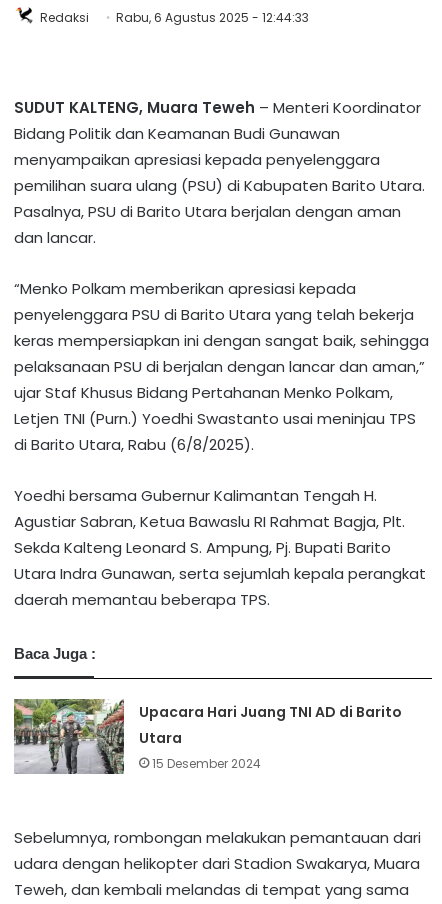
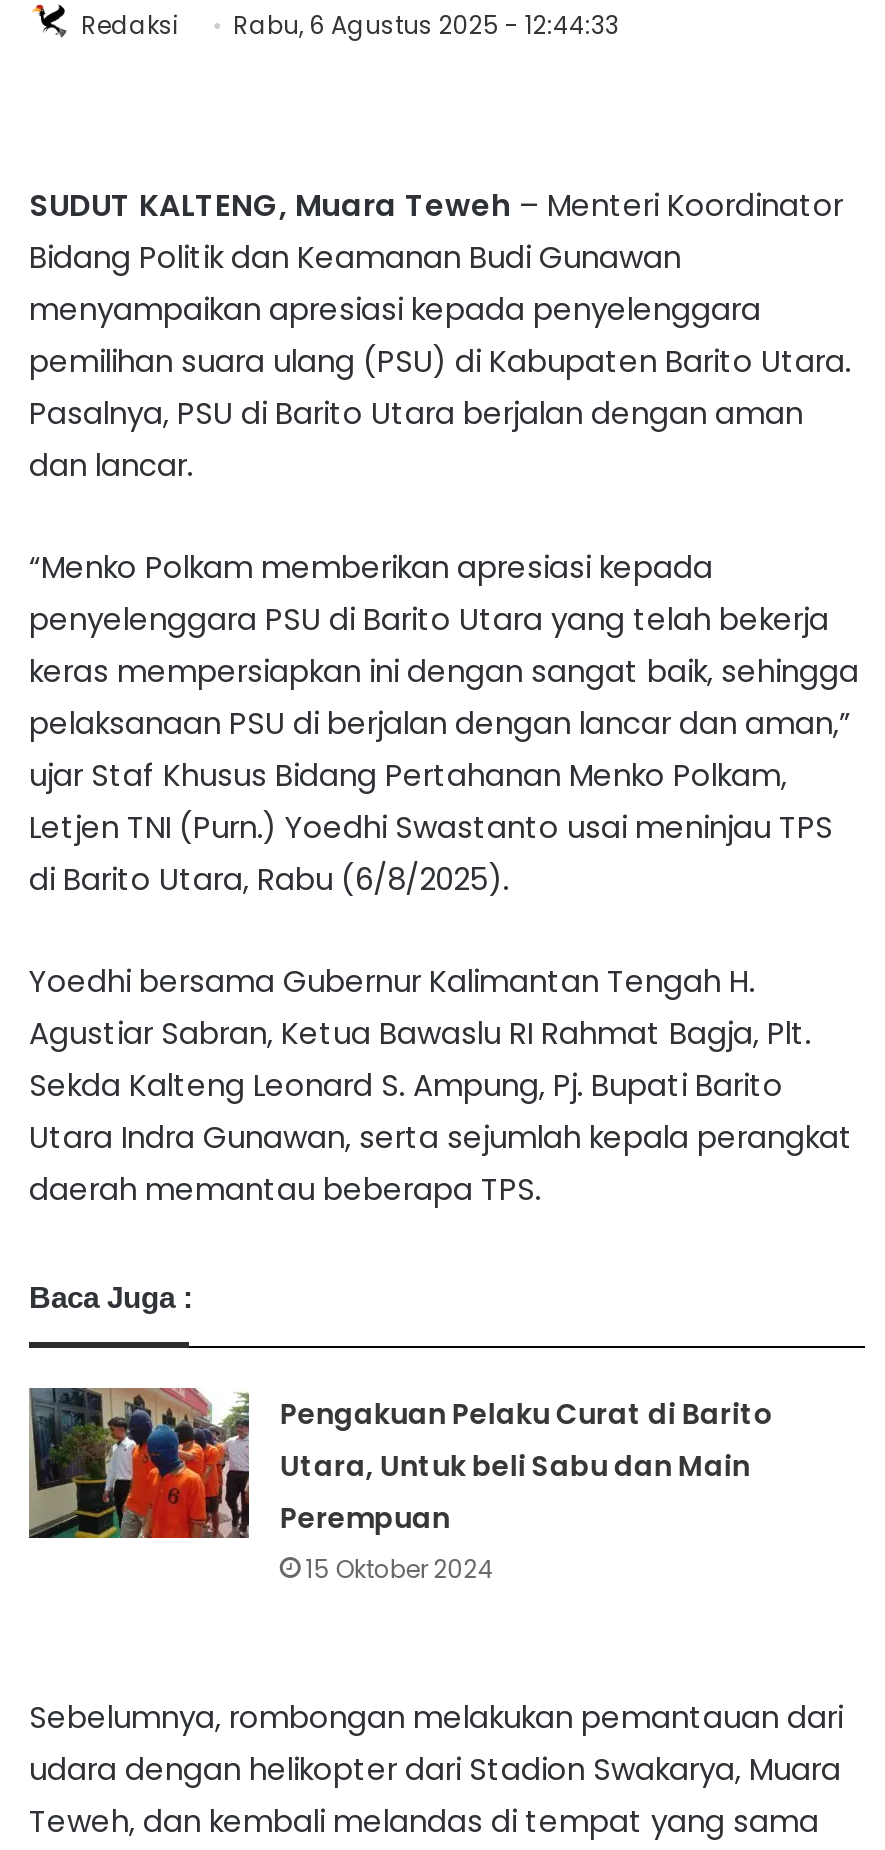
[13,698,402,775] [image] | Upacara Hari Juang TNI AD di Barito | Utara | 15 Desember 2024 -> [29,1386,774,1586] [image] | Pengakuan Pelaku Curat di Barito | Utara, Untuk beli Sabu dan Main | Perempuan | 15 Oktober 2024

